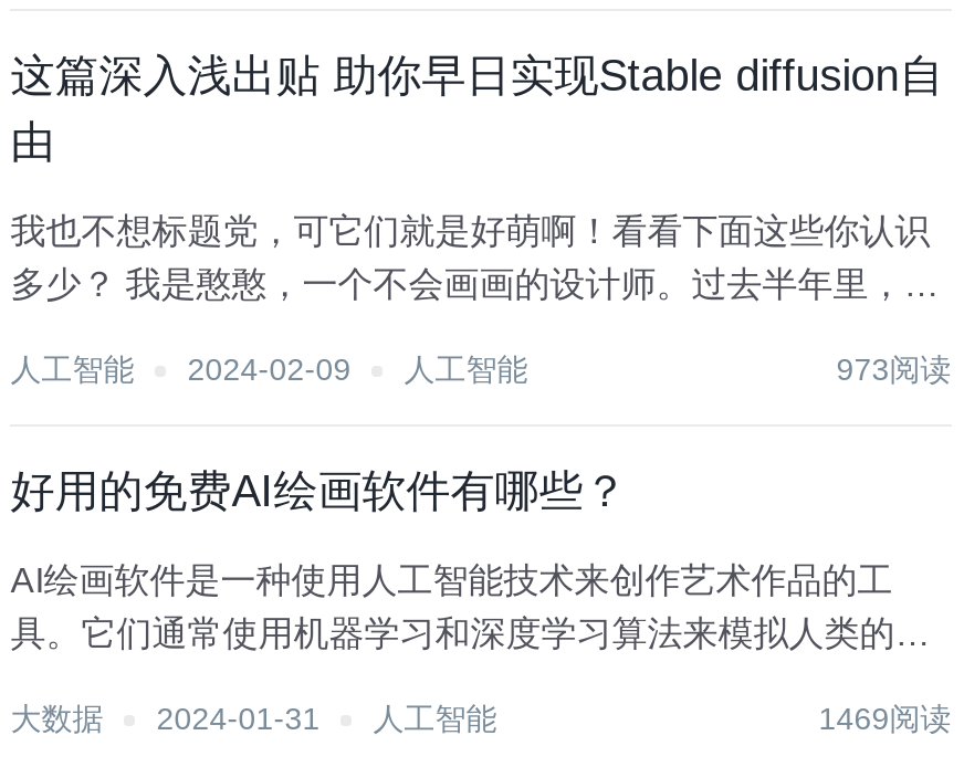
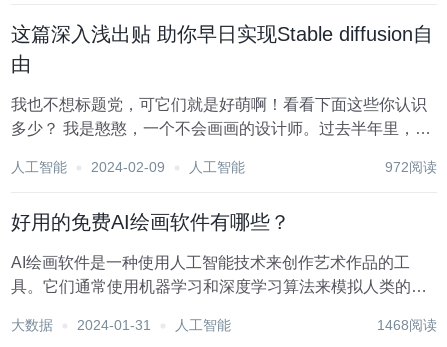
[836,351,951,387] 973阅读 -> [385,159,437,175] 972阅读
[819,701,951,736] 1469阅读 -> [377,317,437,333] 1468阅读

